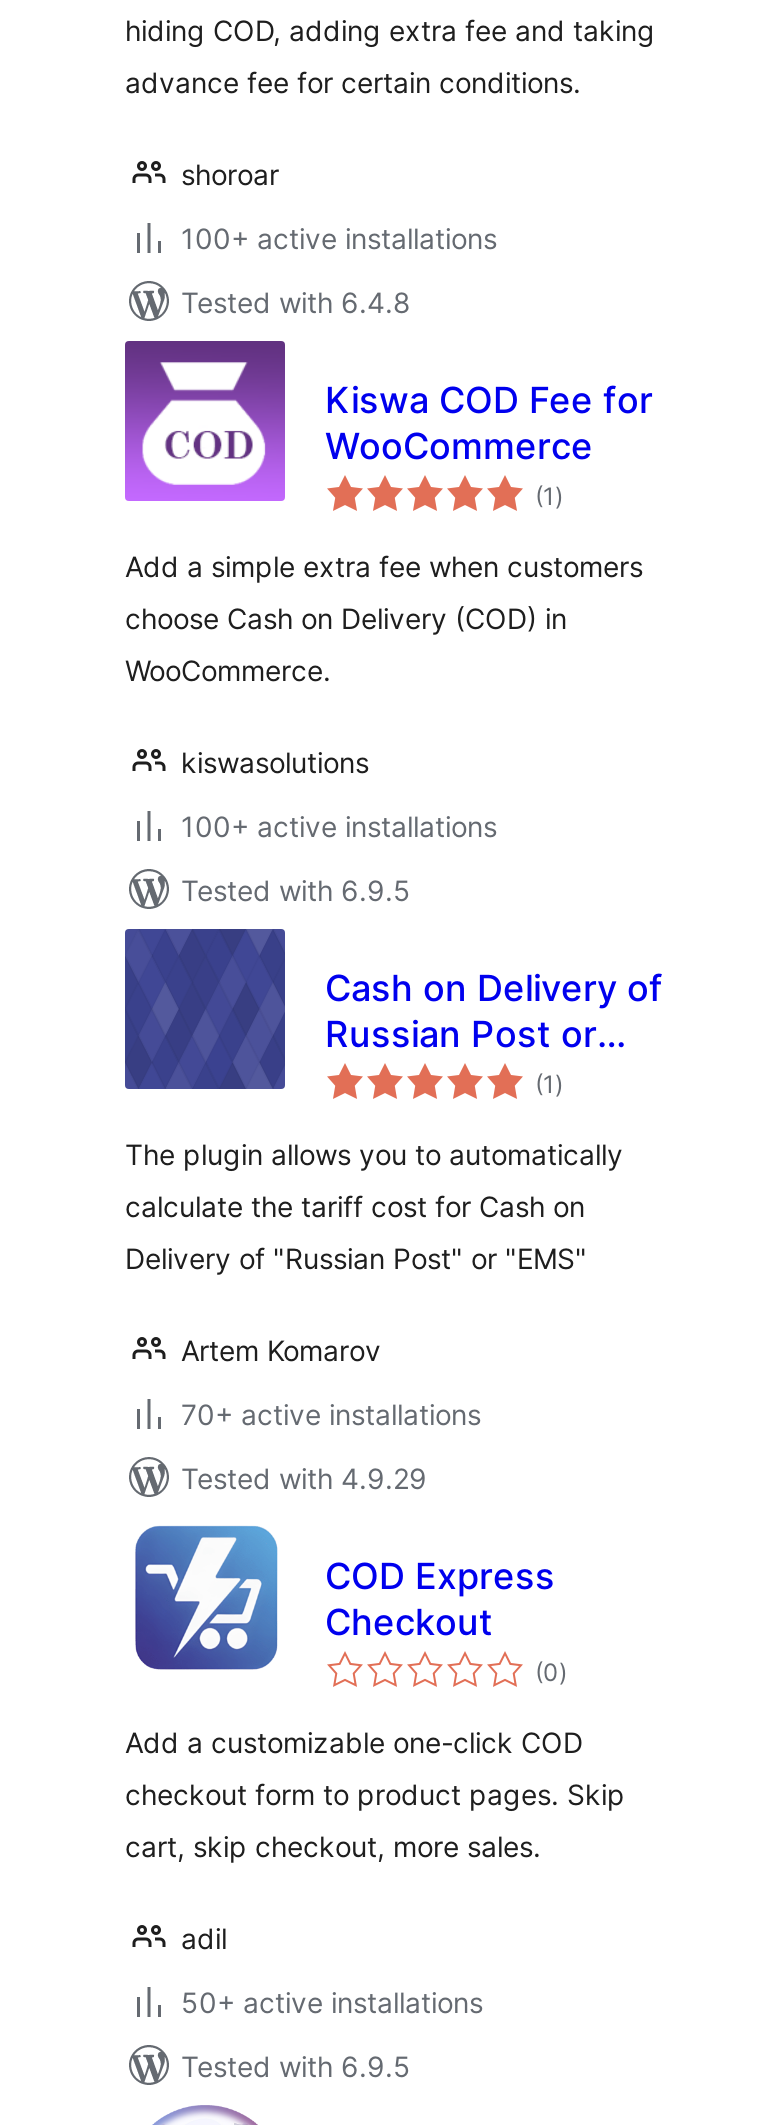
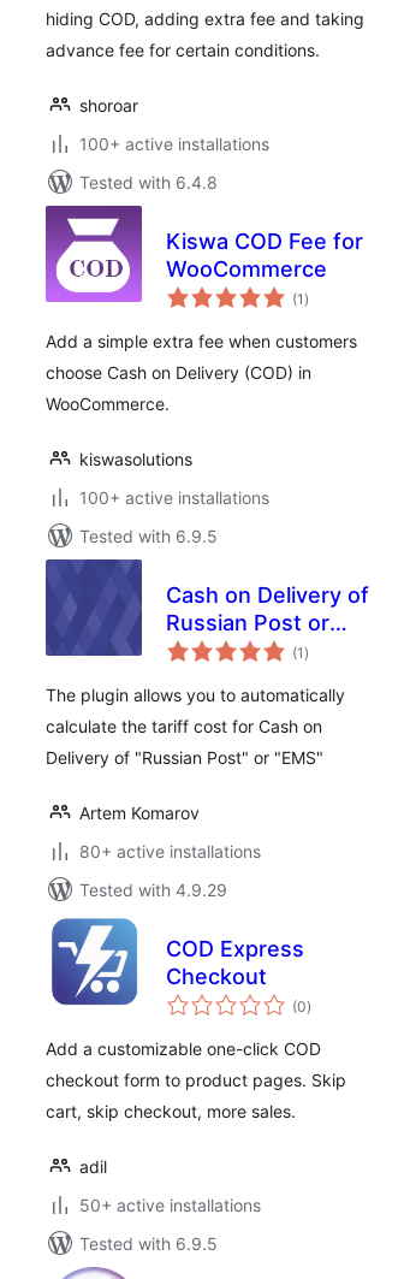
[181,1397,481,1431] 70+ active installations -> [79,841,261,861] 80+ active installations

